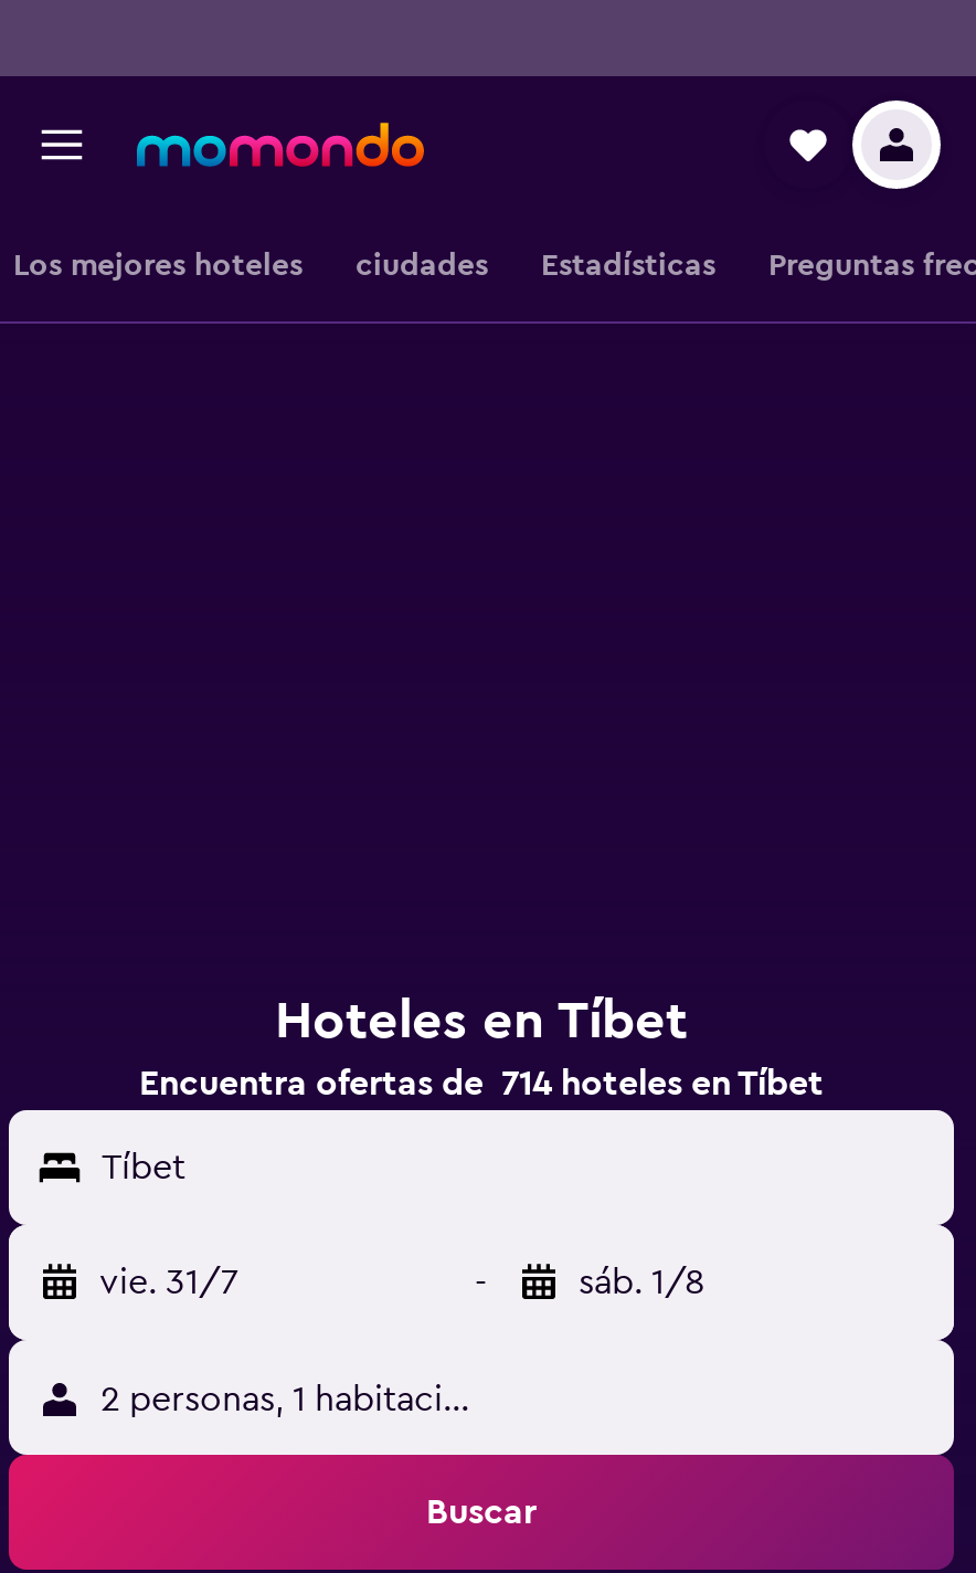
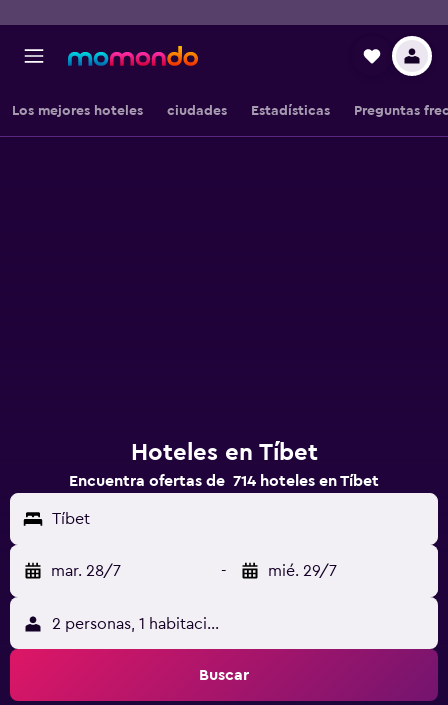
[99,1265,238,1300] vie. 31/7 -> [51,563,121,579] mar. 28/7
[579,1265,704,1300] sáb. 1/8 -> [268,563,337,579] mié. 29/7

